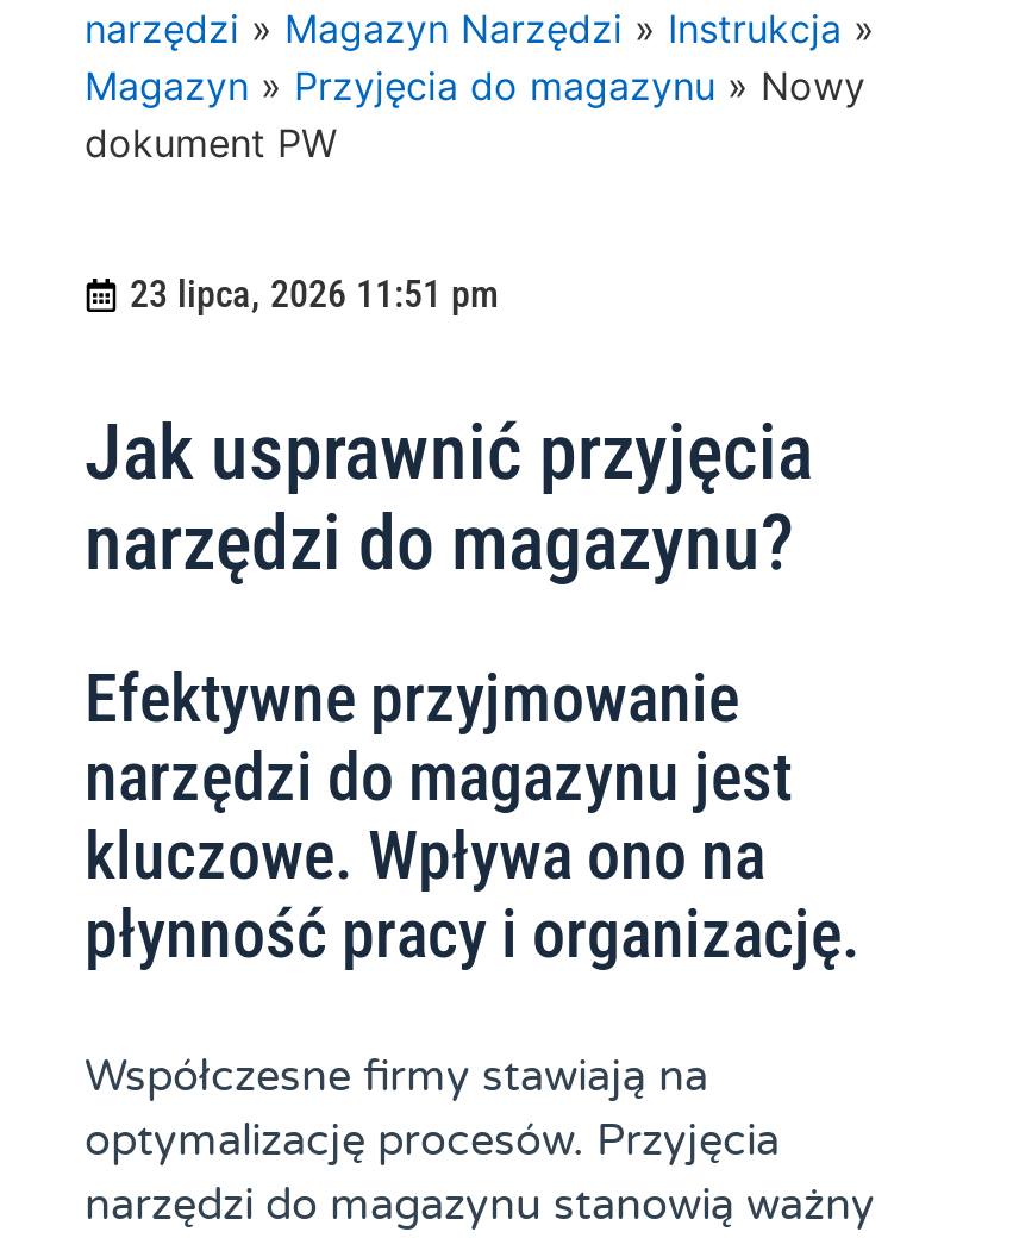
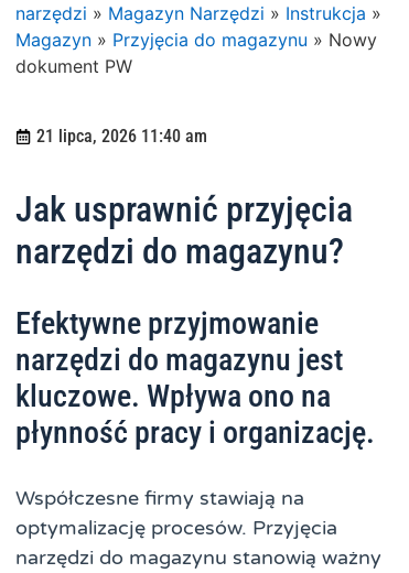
[130,271,499,317] 23 lipca, 2026 11:51 pm -> [36,126,207,147] 21 lipca, 2026 11:40 am

